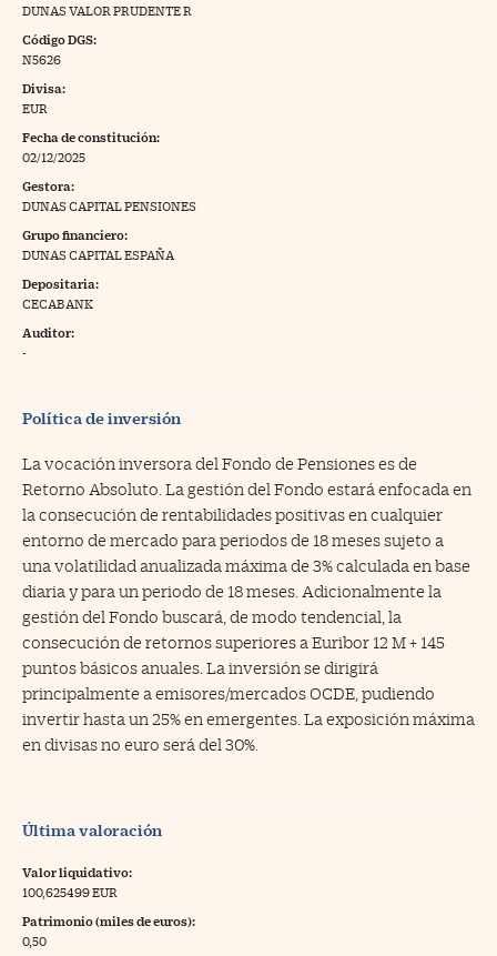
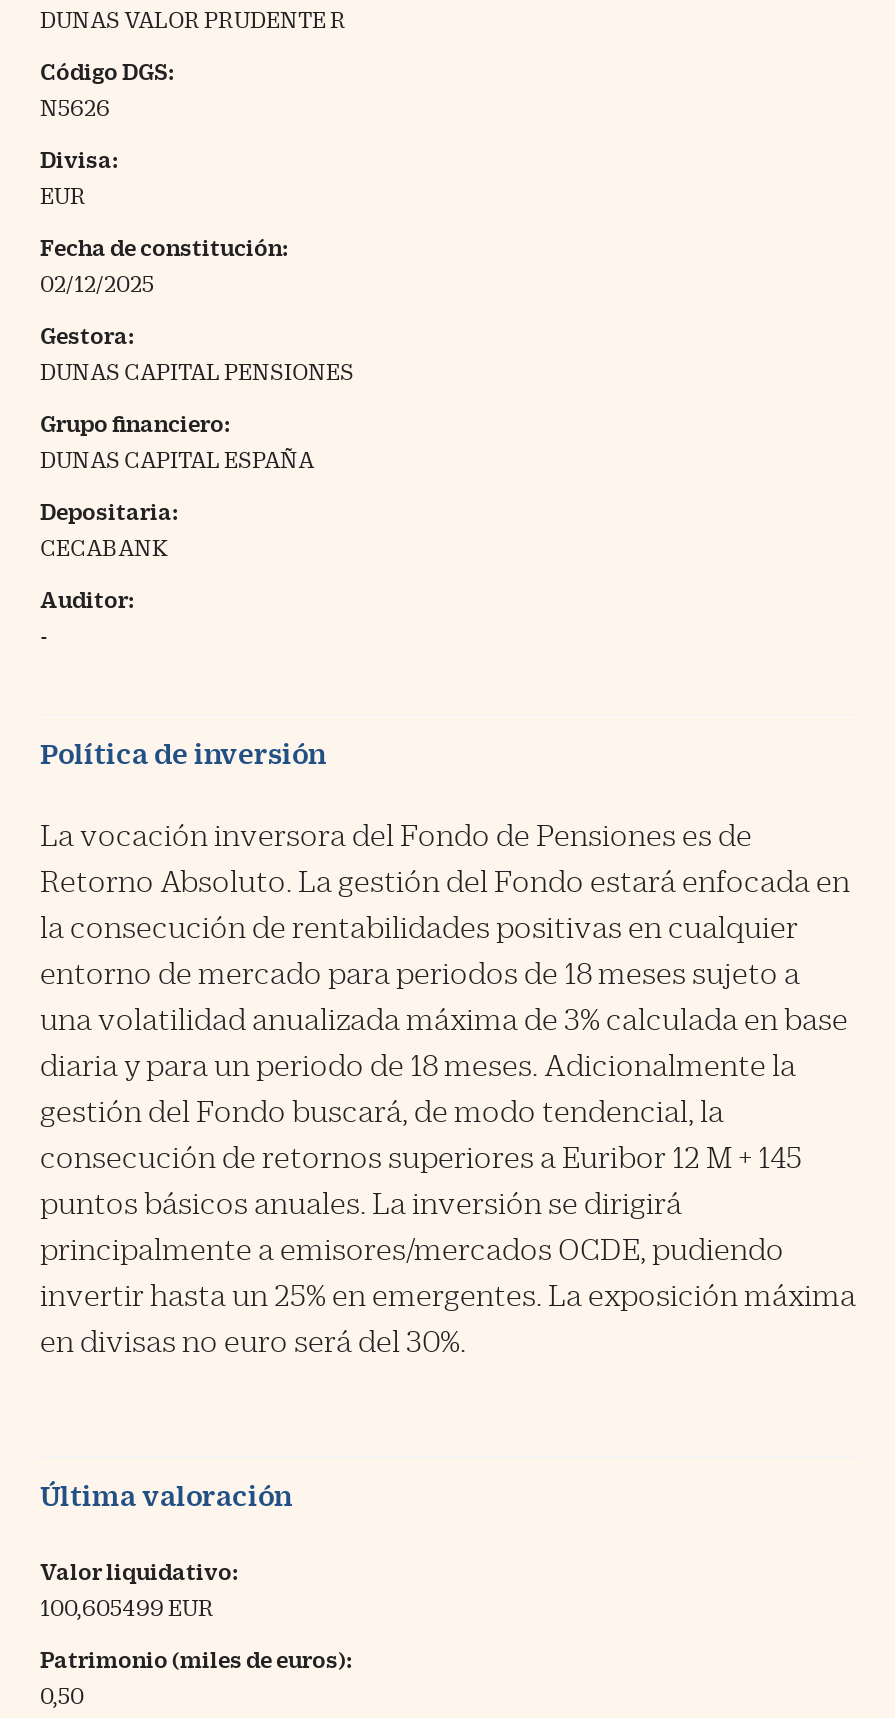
[22,885,118,899] 100,625499 EUR -> [40,1594,214,1620] 100,605499 EUR

